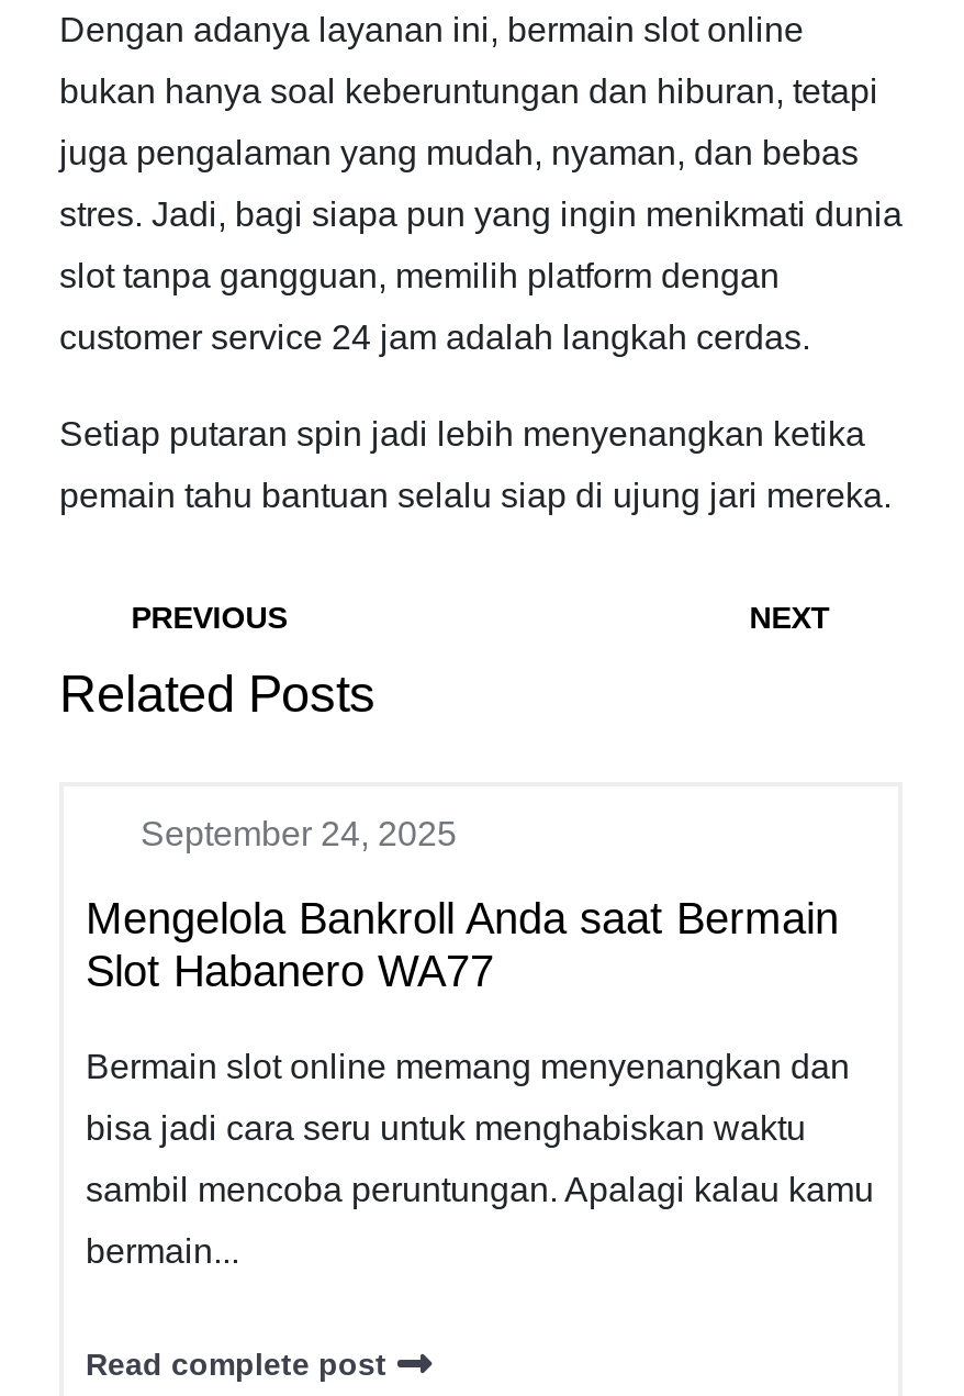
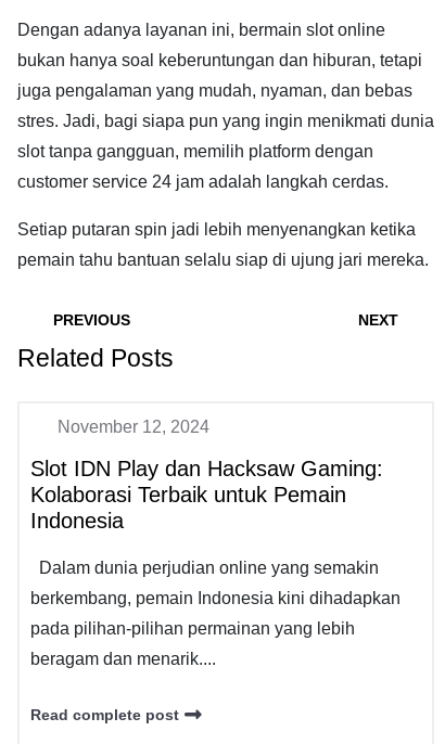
[141,815,457,852] September 24, 2025 -> [58,418,209,436] November 12, 2024
[86,894,839,995] Mengelola Bankroll Anda saat Bermain | Slot Habanero WA77 -> [30,457,383,533] Slot IDN Play dan Hacksaw Gaming: | Kolaborasi Terbaik untuk Pemain | Indonesia
[86,1048,850,1085] Bermain slot online memang menyenangkan dan -> [30,559,379,577] Dalam dunia perjudian online yang semakin
[86,1109,806,1147] bisa jadi cara seru untuk menghabiskan waktu -> [30,589,400,607] berkembang, pemain Indonesia kini dihadapkan
[86,1171,874,1208] sambil mencoba peruntungan. Apalagi kalau kamu -> [30,619,355,638] pada pilihan-pilihan permainan yang lebih
[86,1232,239,1270] bermain... -> [30,650,216,668] beragam dan menarik....

